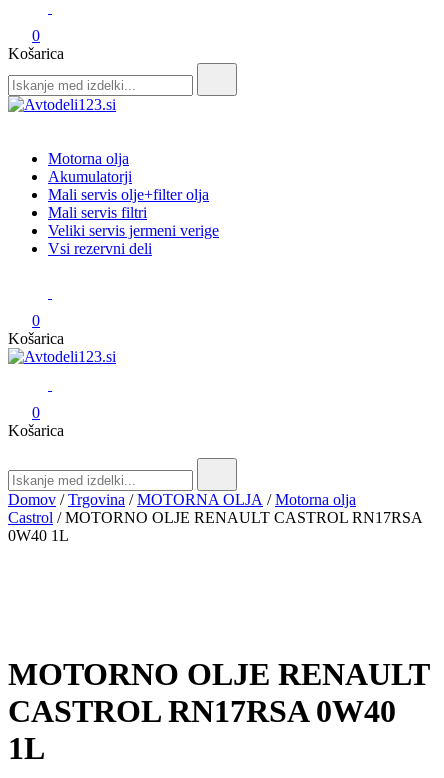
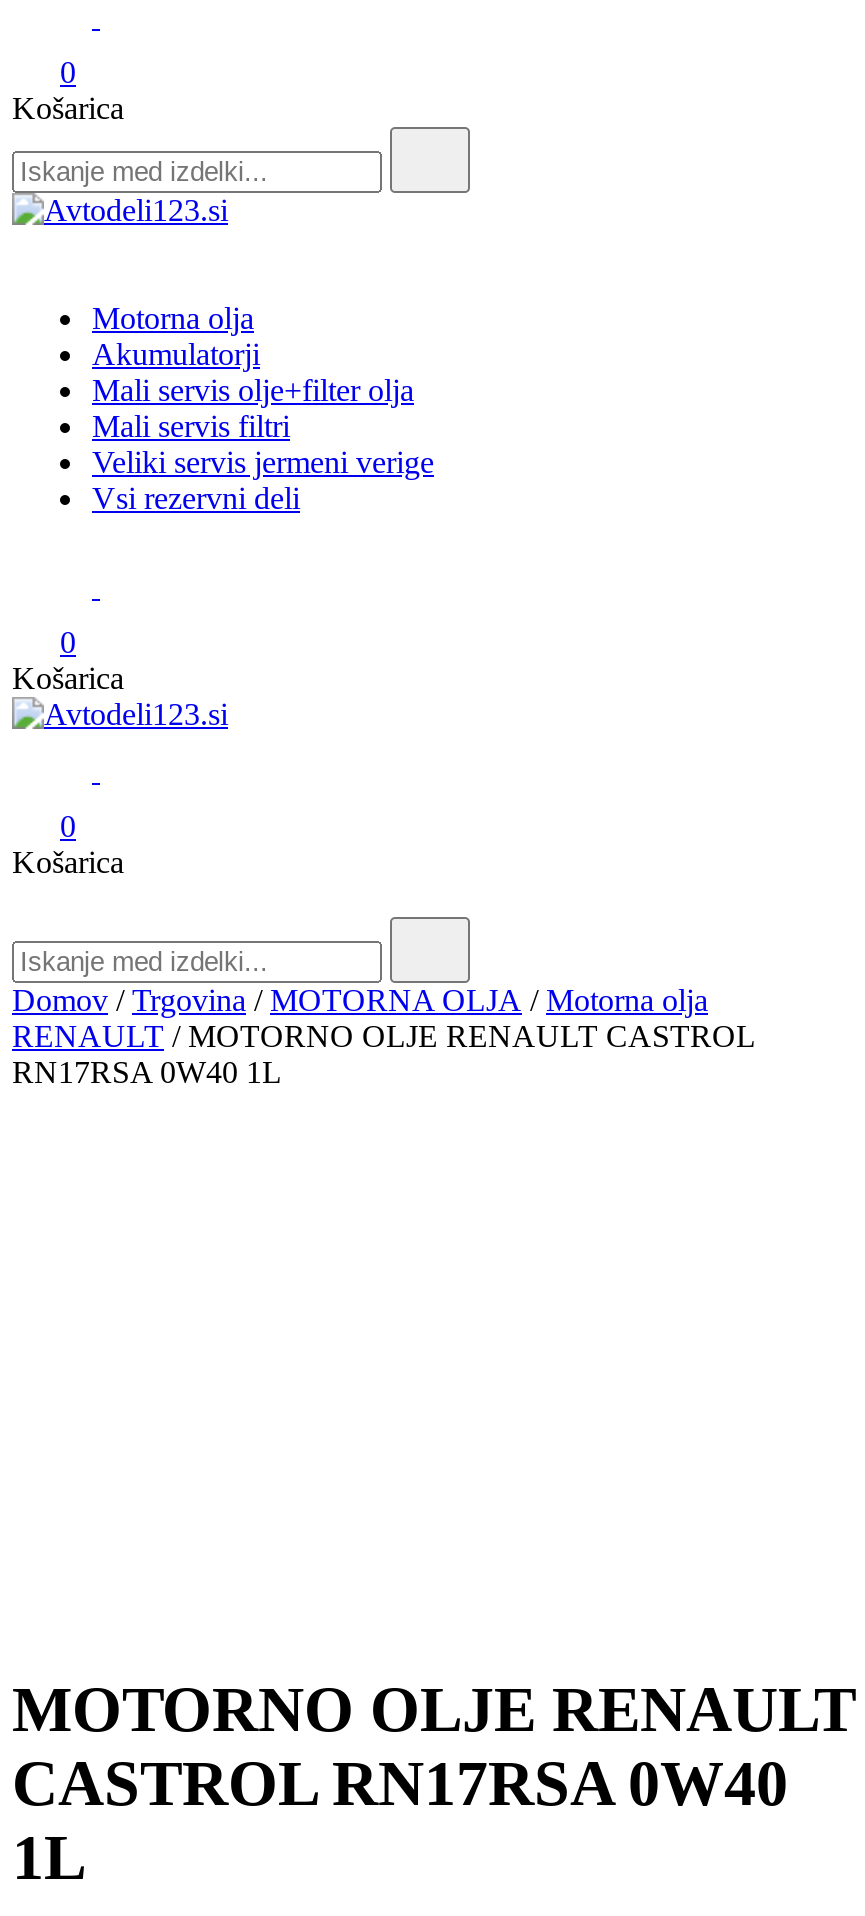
[8,509,422,544] Castrol/ MOTORNO OLJE RENAULT CASTROL RN17RSA | 0W40 1L -> [12,1019,754,1089] RENAULT/ MOTORNO OLJE RENAULT CASTROL | RN17RSA 0W40 1L

